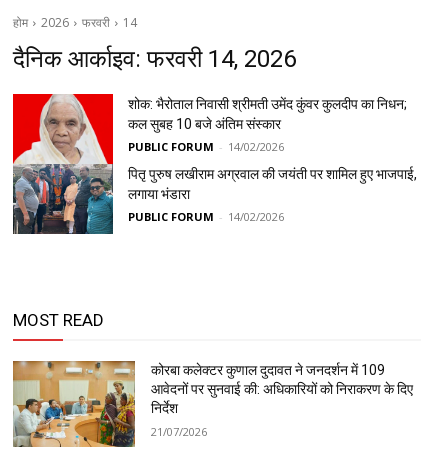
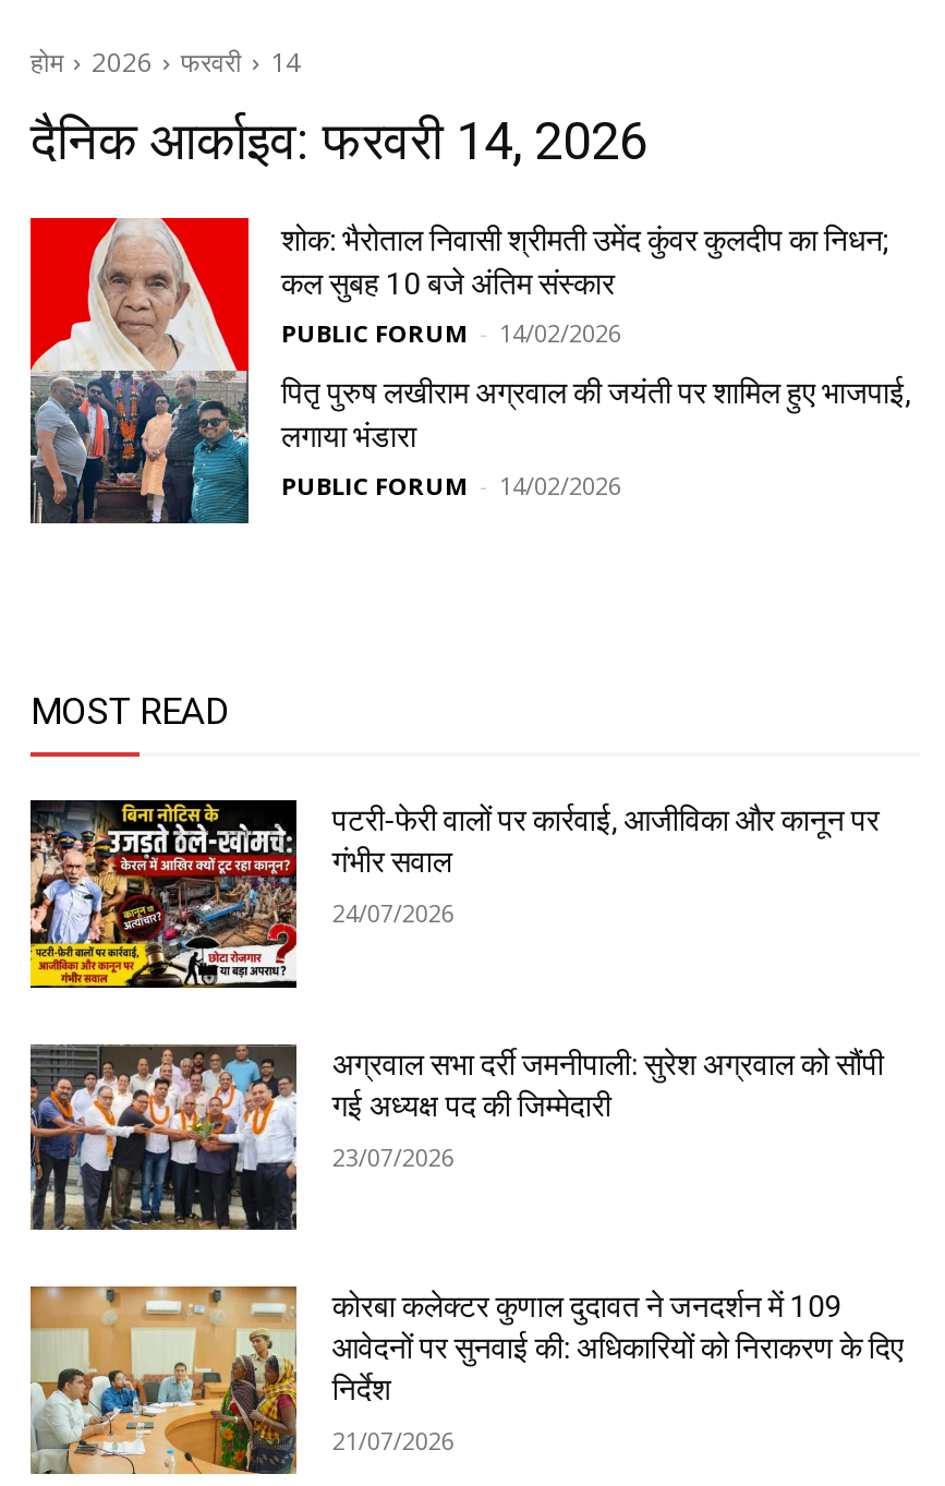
none -> [28,798,879,990] [image] | पटरी-फेरी वालों पर कार्रवाई, आजीविका और कानून पर | गंभीर सवाल | 24/07/2026
none -> [28,1042,884,1234] [image] | अग्रवाल सभा दर्री जमनीपाली: सुरेश अग्रवाल को सौंपी | गई अध्यक्ष पद की जिम्मेदारी | 23/07/2026

